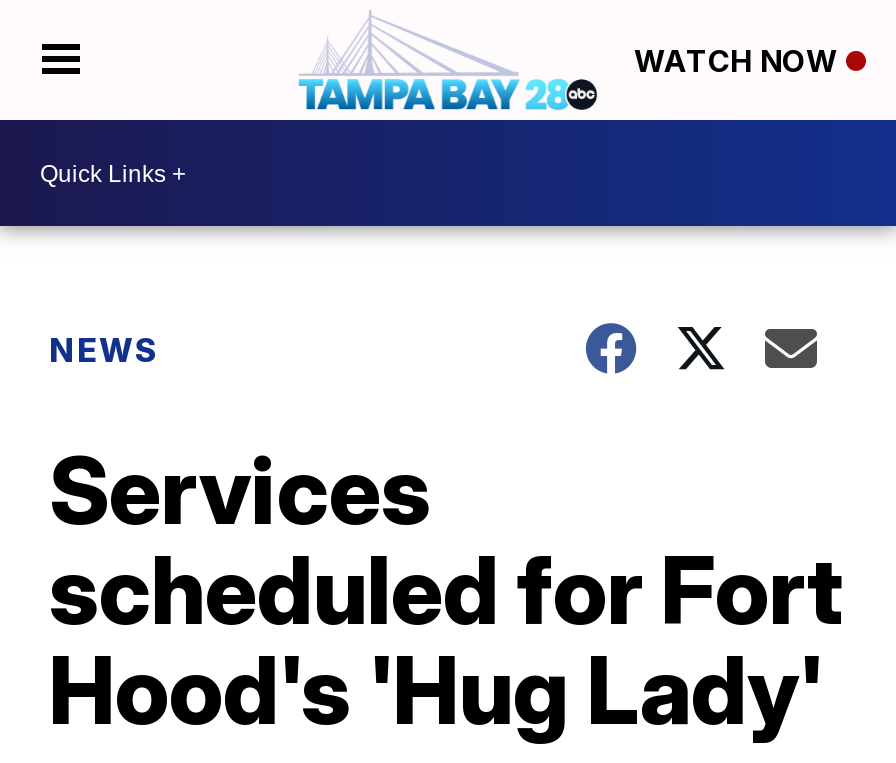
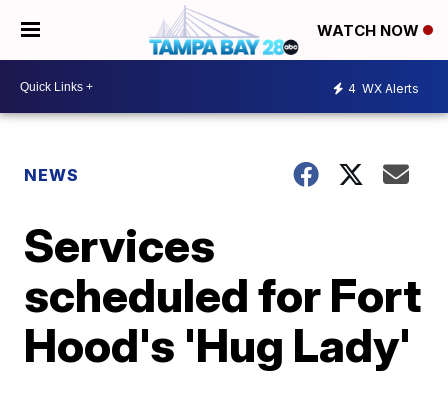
none -> [348,80,419,95] 4 WX Alerts

